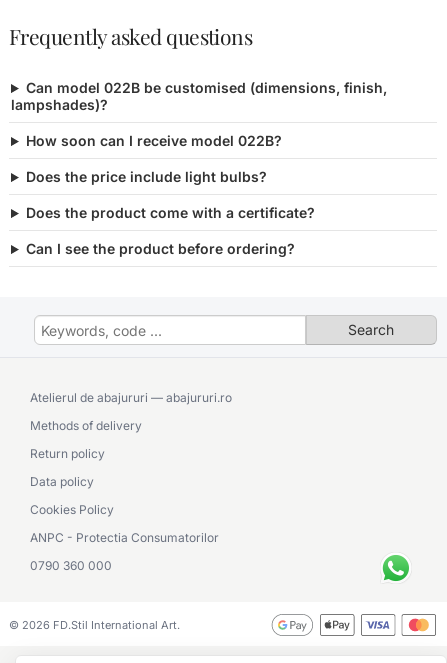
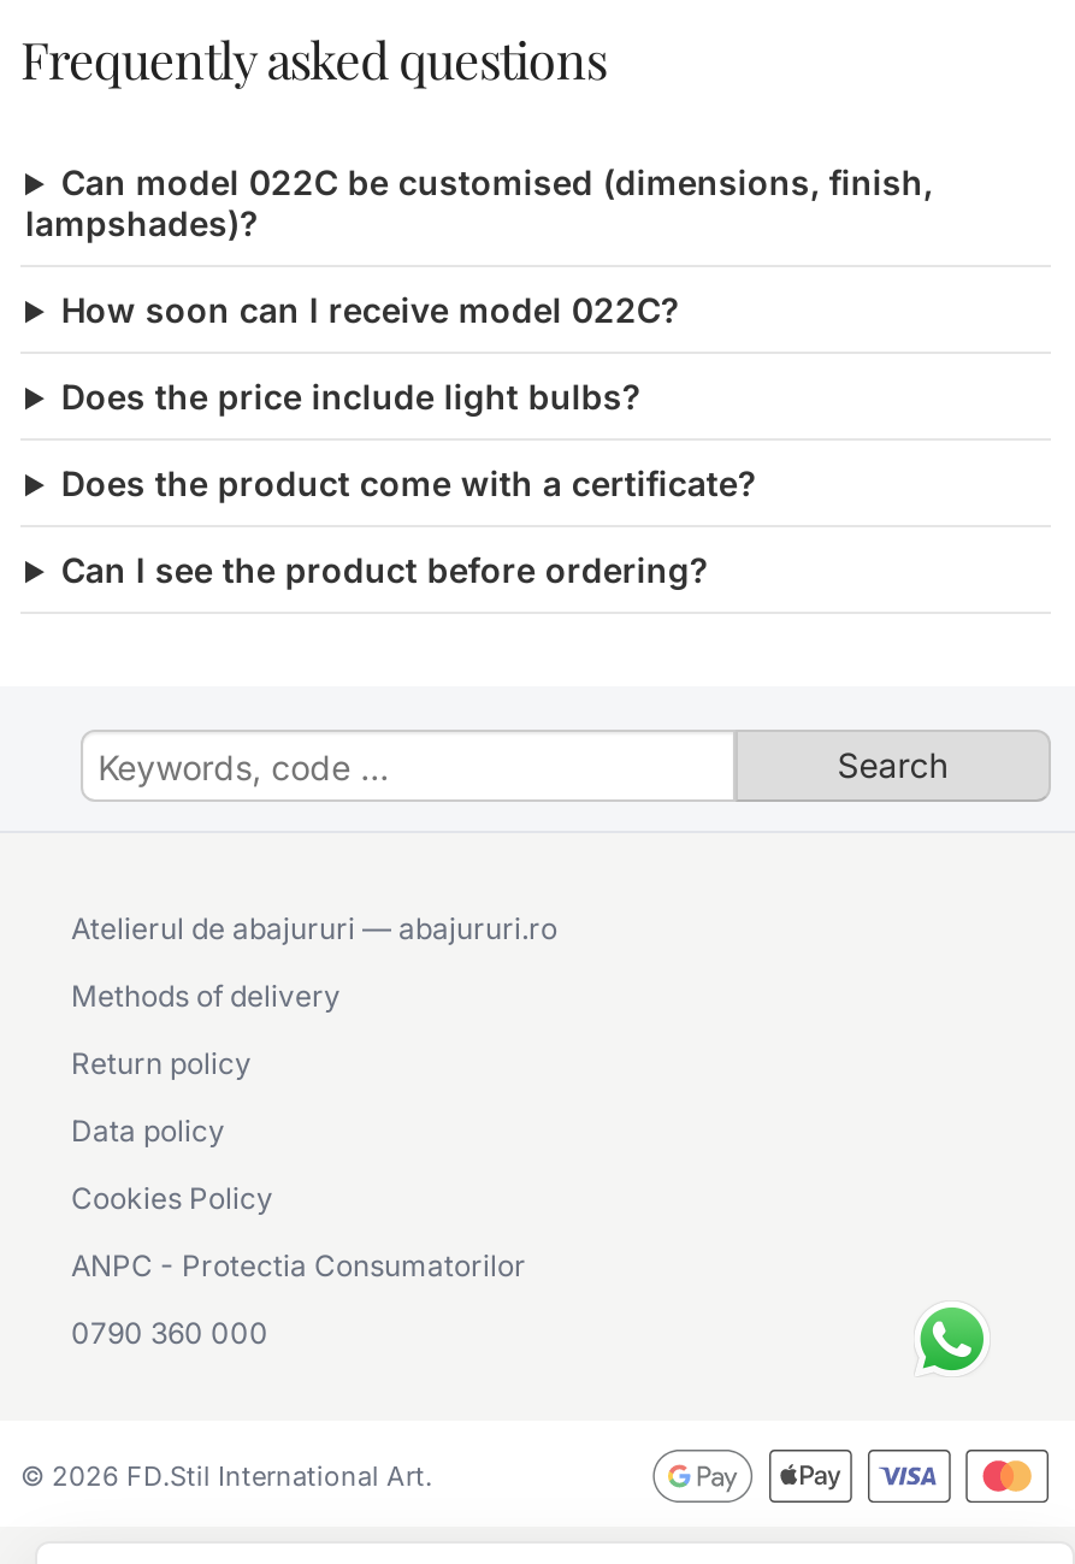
[26,79,387,96] Can model 022B be customised (dimensions, finish, -> [61,162,932,203] Can model 022C be customised (dimensions, finish,
[26,132,282,149] How soon can I receive model 022B? -> [61,289,680,330] How soon can I receive model 022C?

